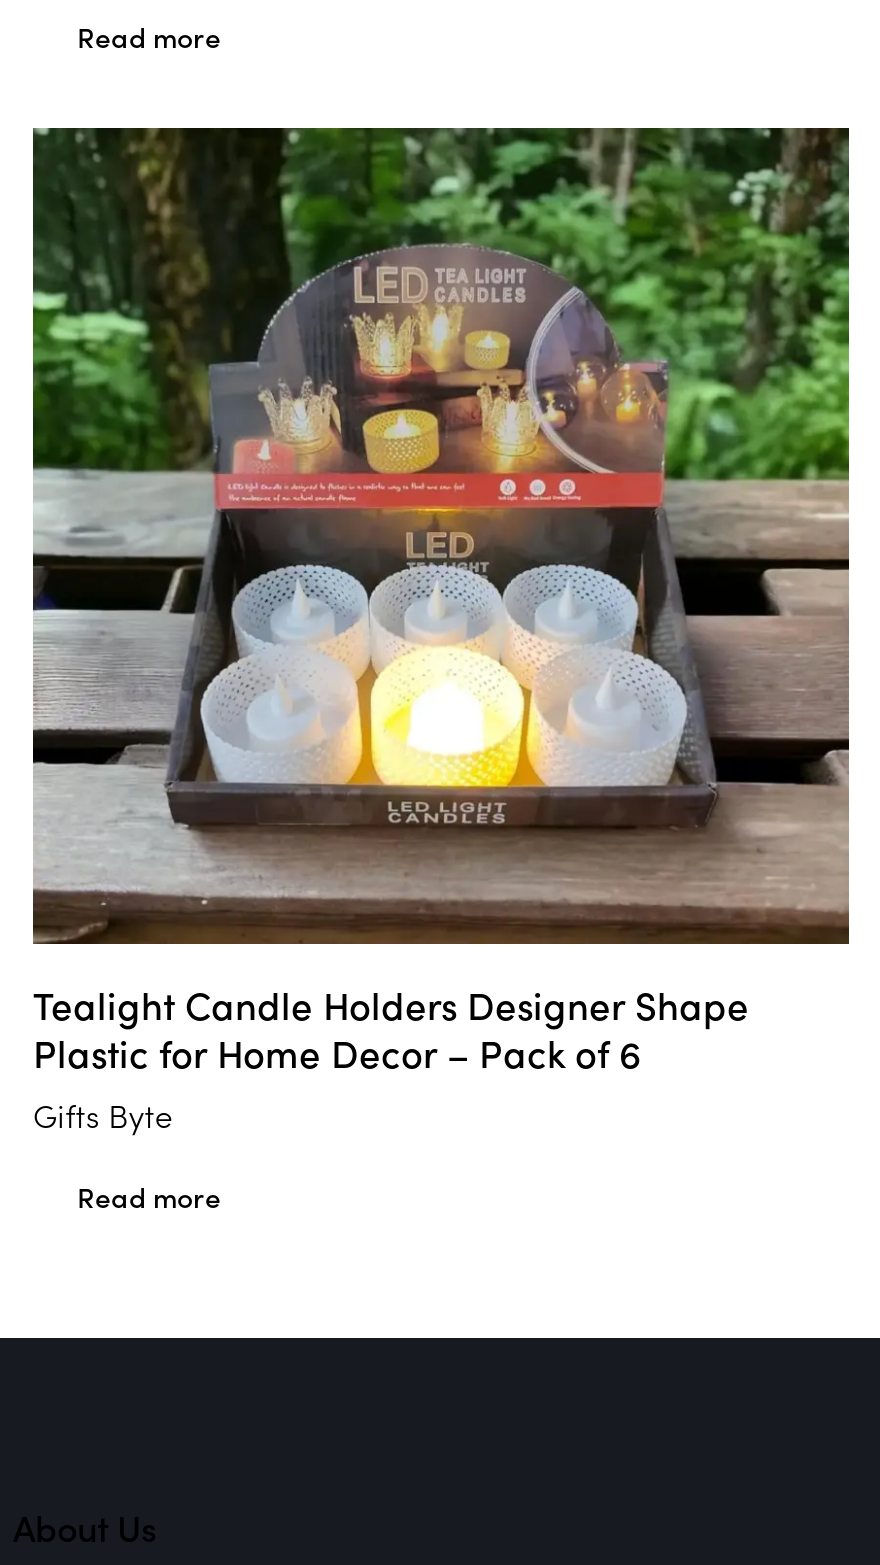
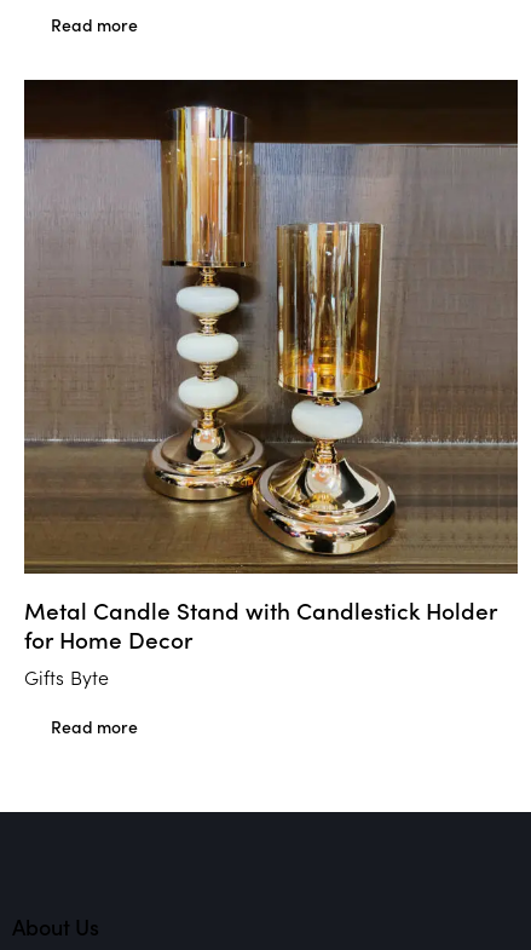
[31,126,851,1078] [image] | Tealight Candle Holders Designer Shape | Plastic for Home Decor – Pack of 6 -> [23,79,519,655] [image] | Metal Candle Stand with Candlestick Holder | for Home Decor

